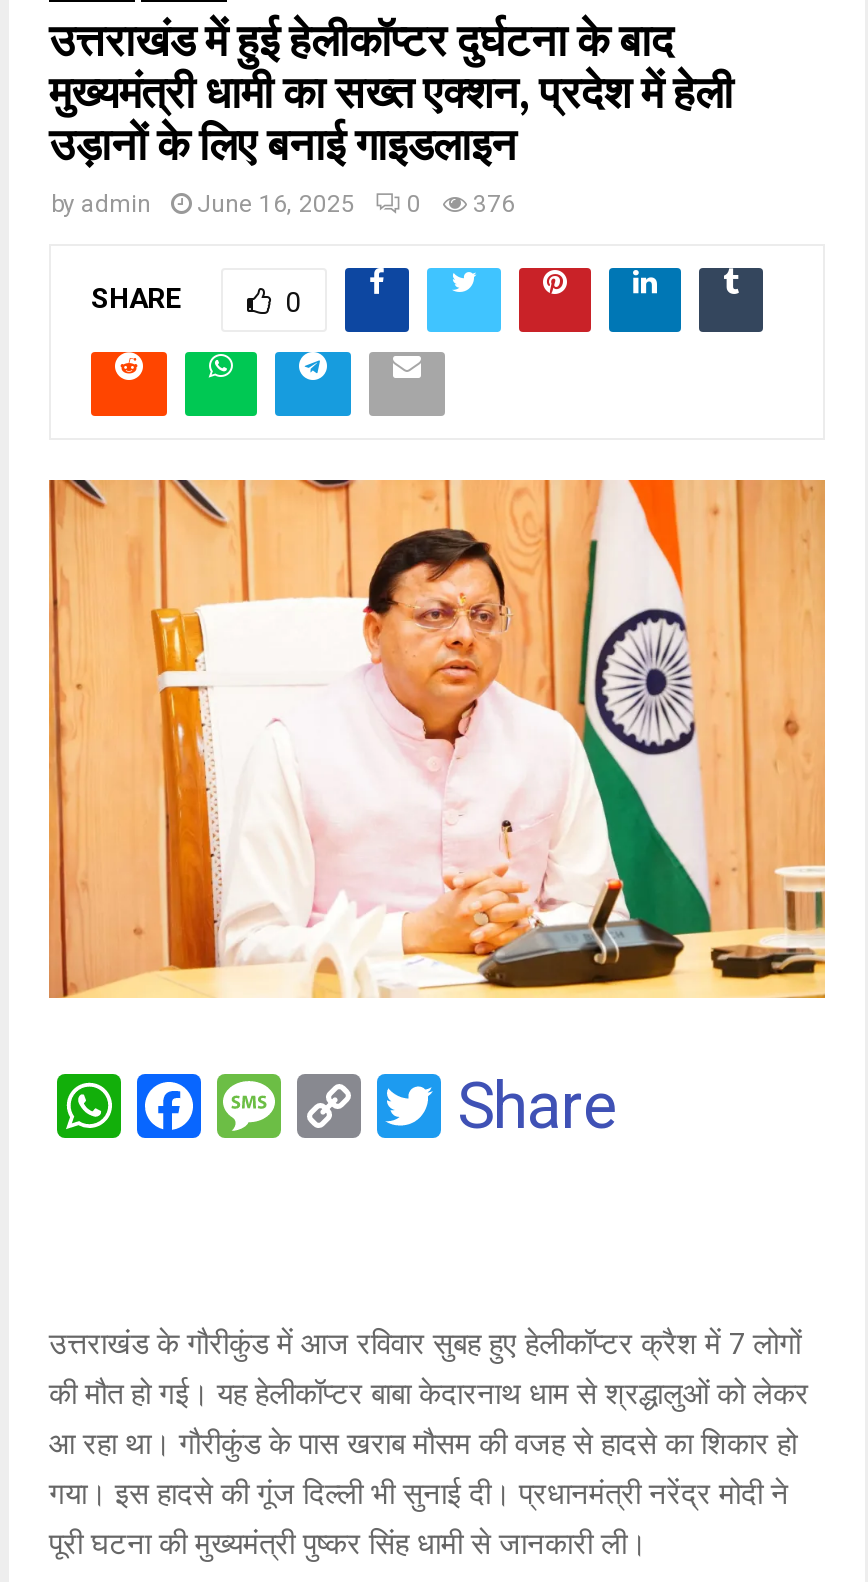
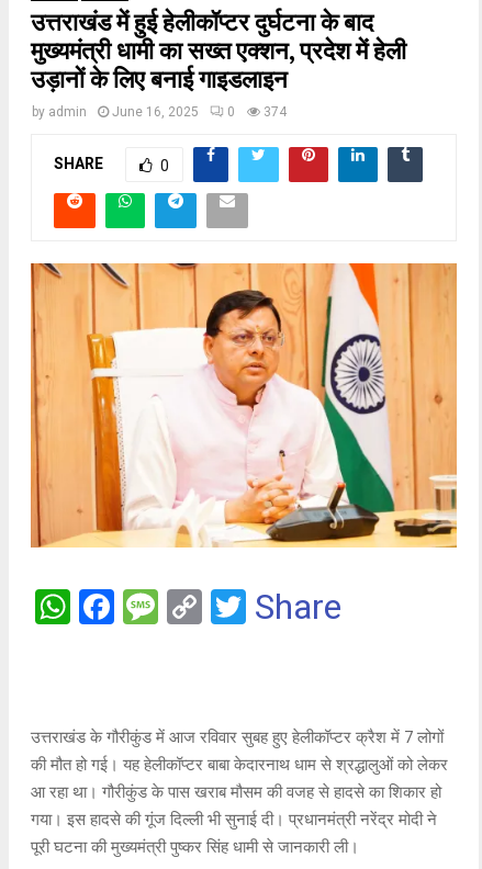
[51,190,515,218] by admin June 16, 2025 0 376 -> [32,104,287,120] by admin June 16, 2025 0 374

